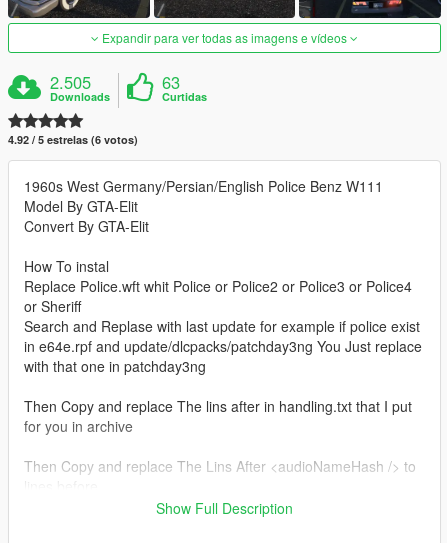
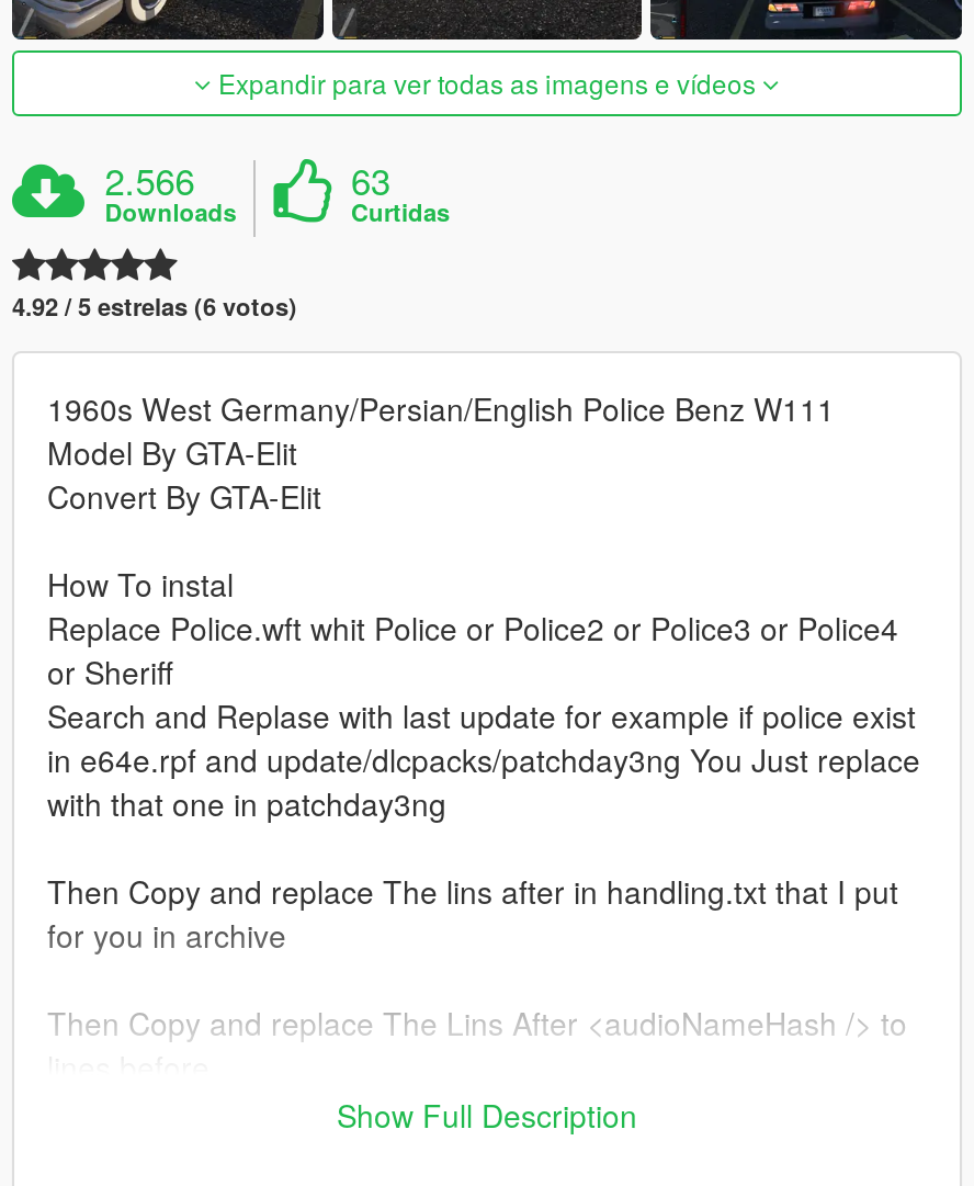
[50,70,91,94] 2.505 -> [105,154,195,207] 2.566

